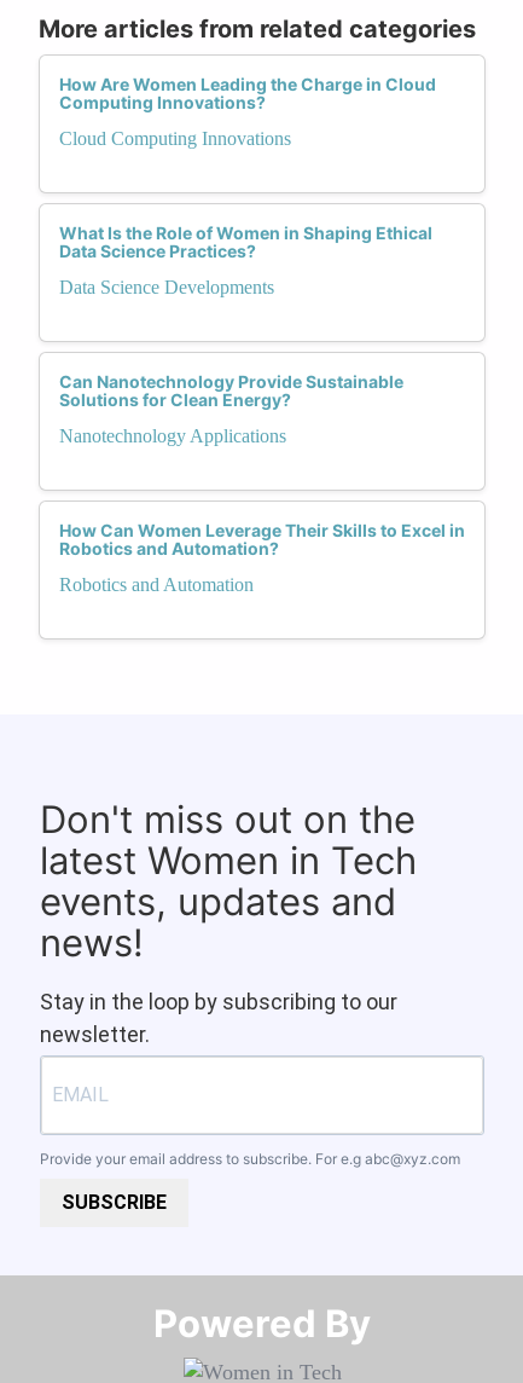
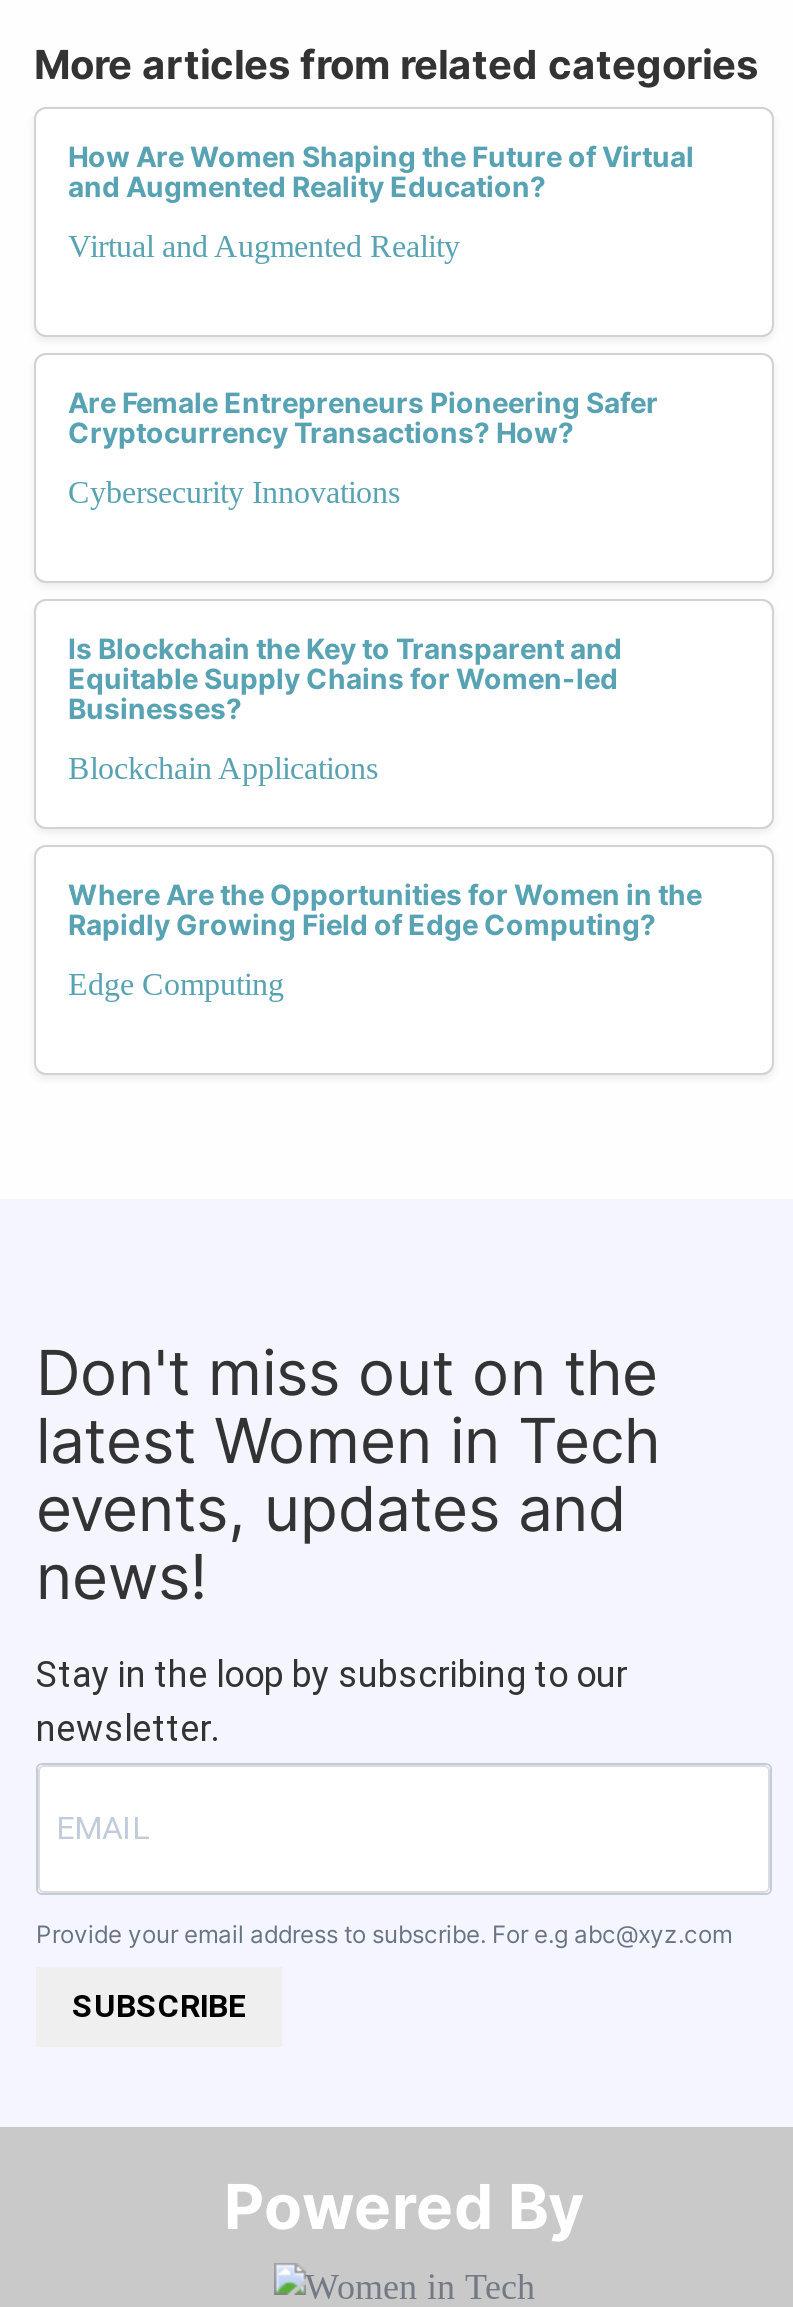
[59,74,436,112] How Are Women Leading the Charge in Cloud | Computing Innovations? -> [68,139,694,203] How Are Women Shaping the Future of Virtual | and Augmented Reality Education?
[59,128,291,149] Cloud Computing Innovations -> [68,229,460,263] Virtual and Augmented Reality
[59,222,432,261] What Is the Role of Women in Shaping Ethical | Data Science Practices? -> [68,385,658,449] Are Female Entrepreneurs Pioneering Safer | Cryptocurrency Transactions? How?
[59,277,274,297] Data Science Developments -> [68,475,400,509] Cybersecurity Innovations
[59,371,403,410] Can Nanotechnology Provide Sustainable | Solutions for Clean Energy? -> [68,631,622,725] Is Blockchain the Key to Transparent and | Equitable Supply Chains for Women-led | Businesses?
[59,426,286,446] Nanotechnology Applications -> [68,751,378,785] Blockchain Applications
[59,520,465,559] How Can Women Leverage Their Skills to Excel in | Robotics and Automation? -> [68,877,702,941] Where Are the Opportunities for Women in the | Rapidly Growing Field of Edge Computing?
[59,574,254,595] Robotics and Automation -> [68,967,284,1001] Edge Computing

